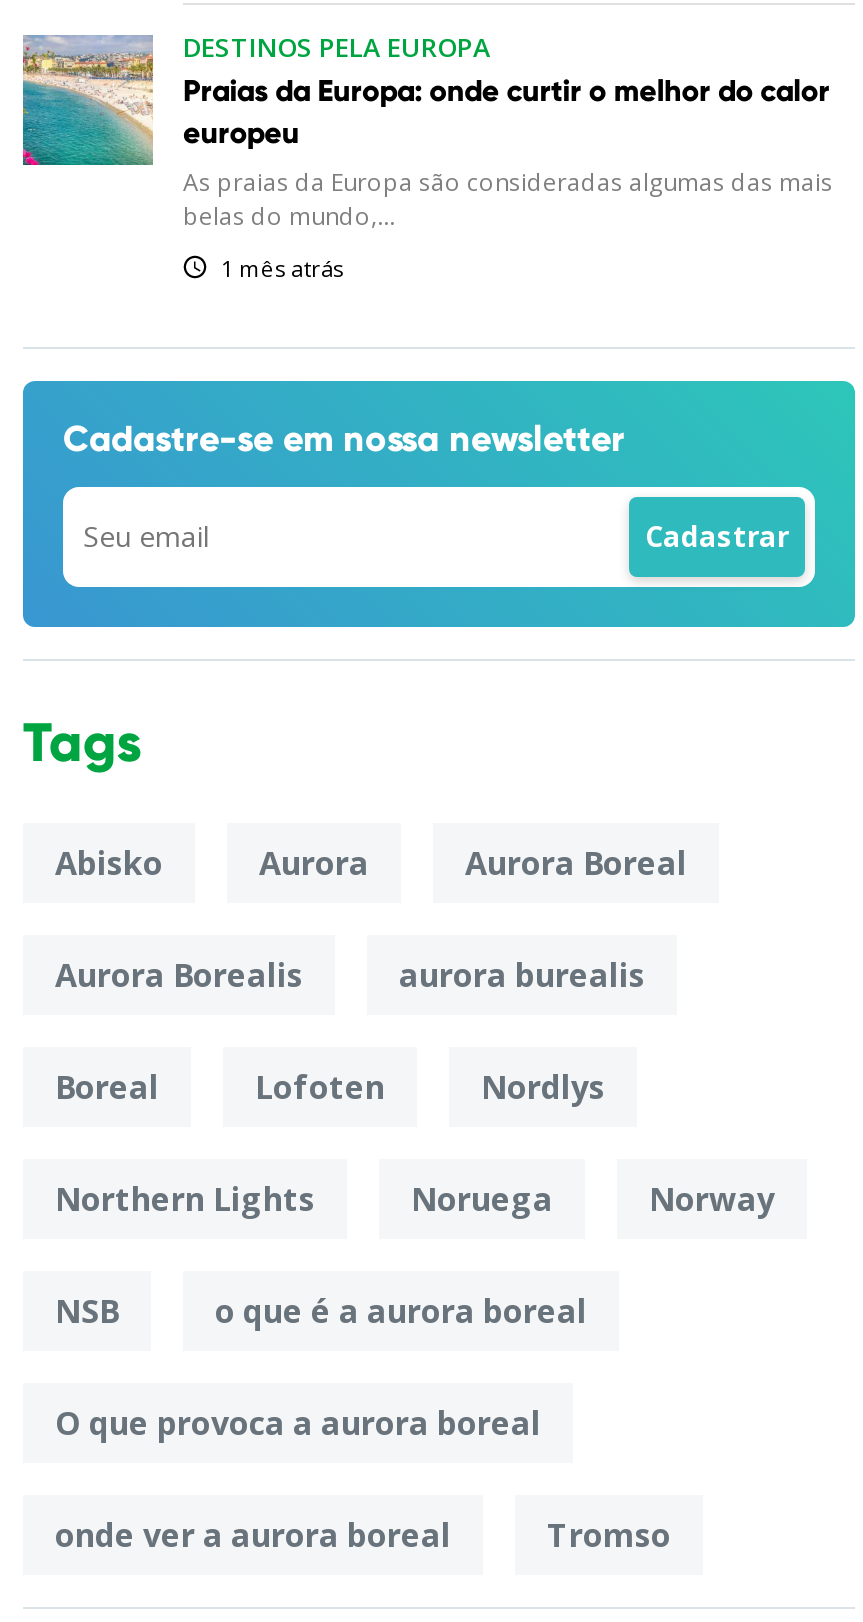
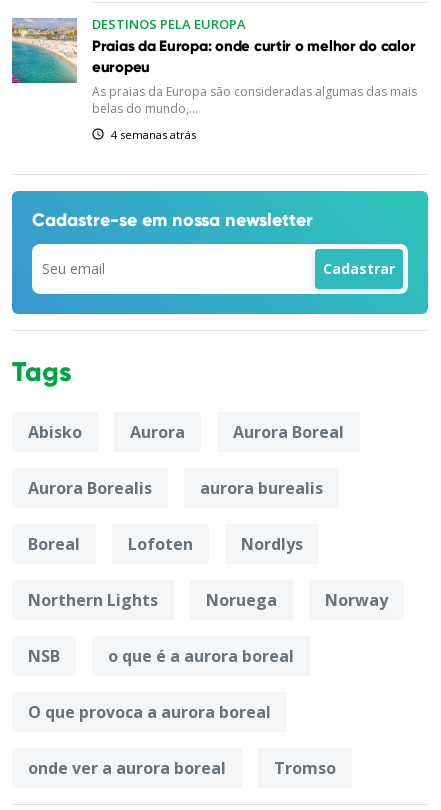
[221,252,343,282] 1 mês atrás -> [111,127,196,142] 4 semanas atrás

